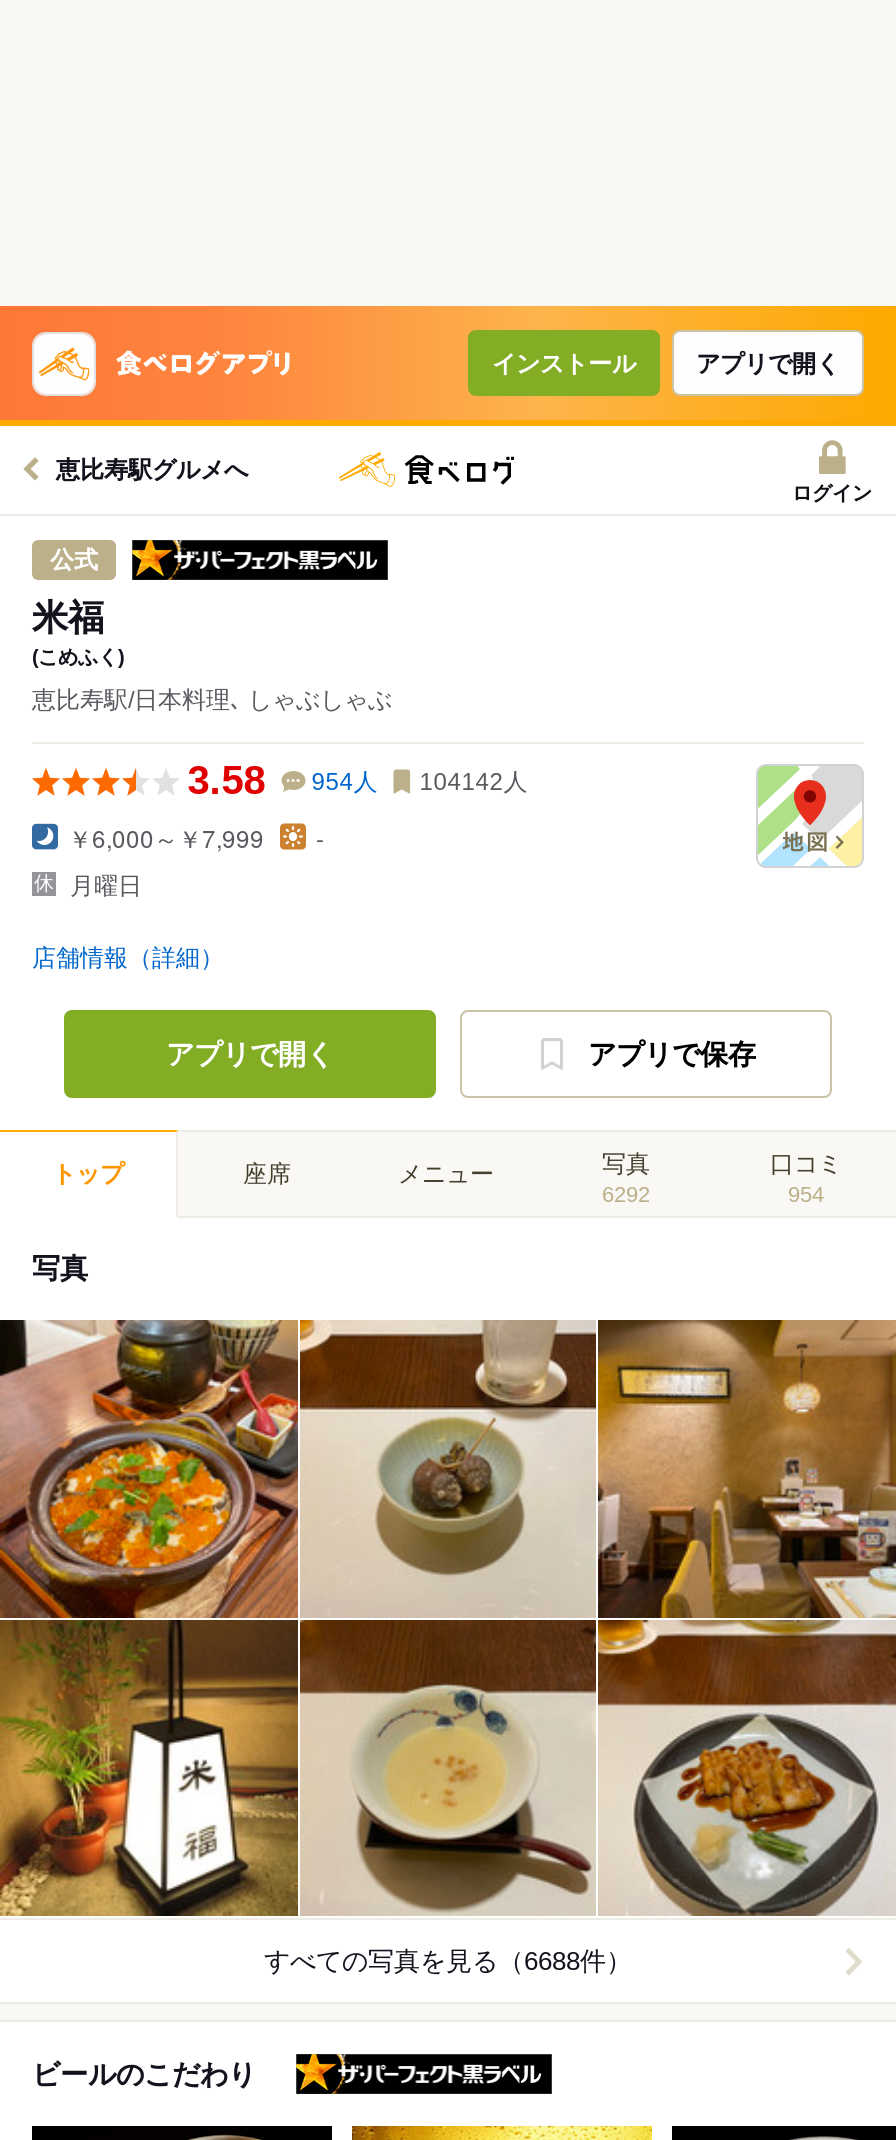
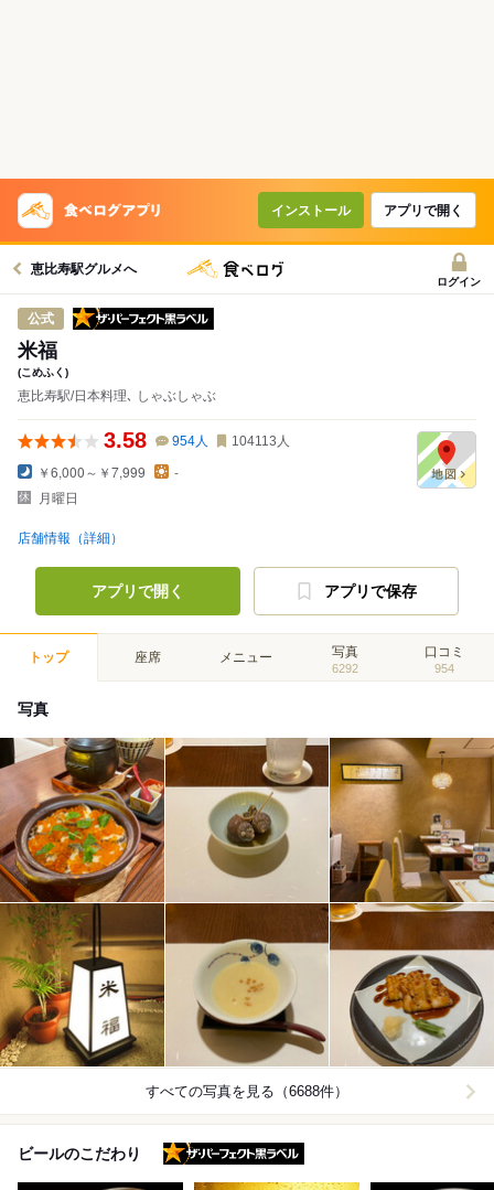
[188,758,528,802] 3.58 954人 104142人 -> [103,428,290,452] 3.58 954人 104113人

